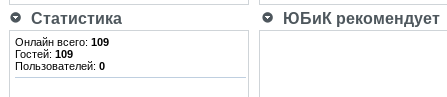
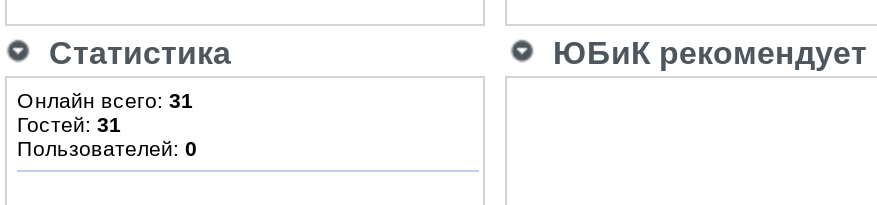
[15,36,109,48] Онлайн всего: 109 -> [17,88,193,112] Онлайн всего: 31
[15,48,73,60] Гостей: 109 -> [17,112,121,136] Гостей: 31

